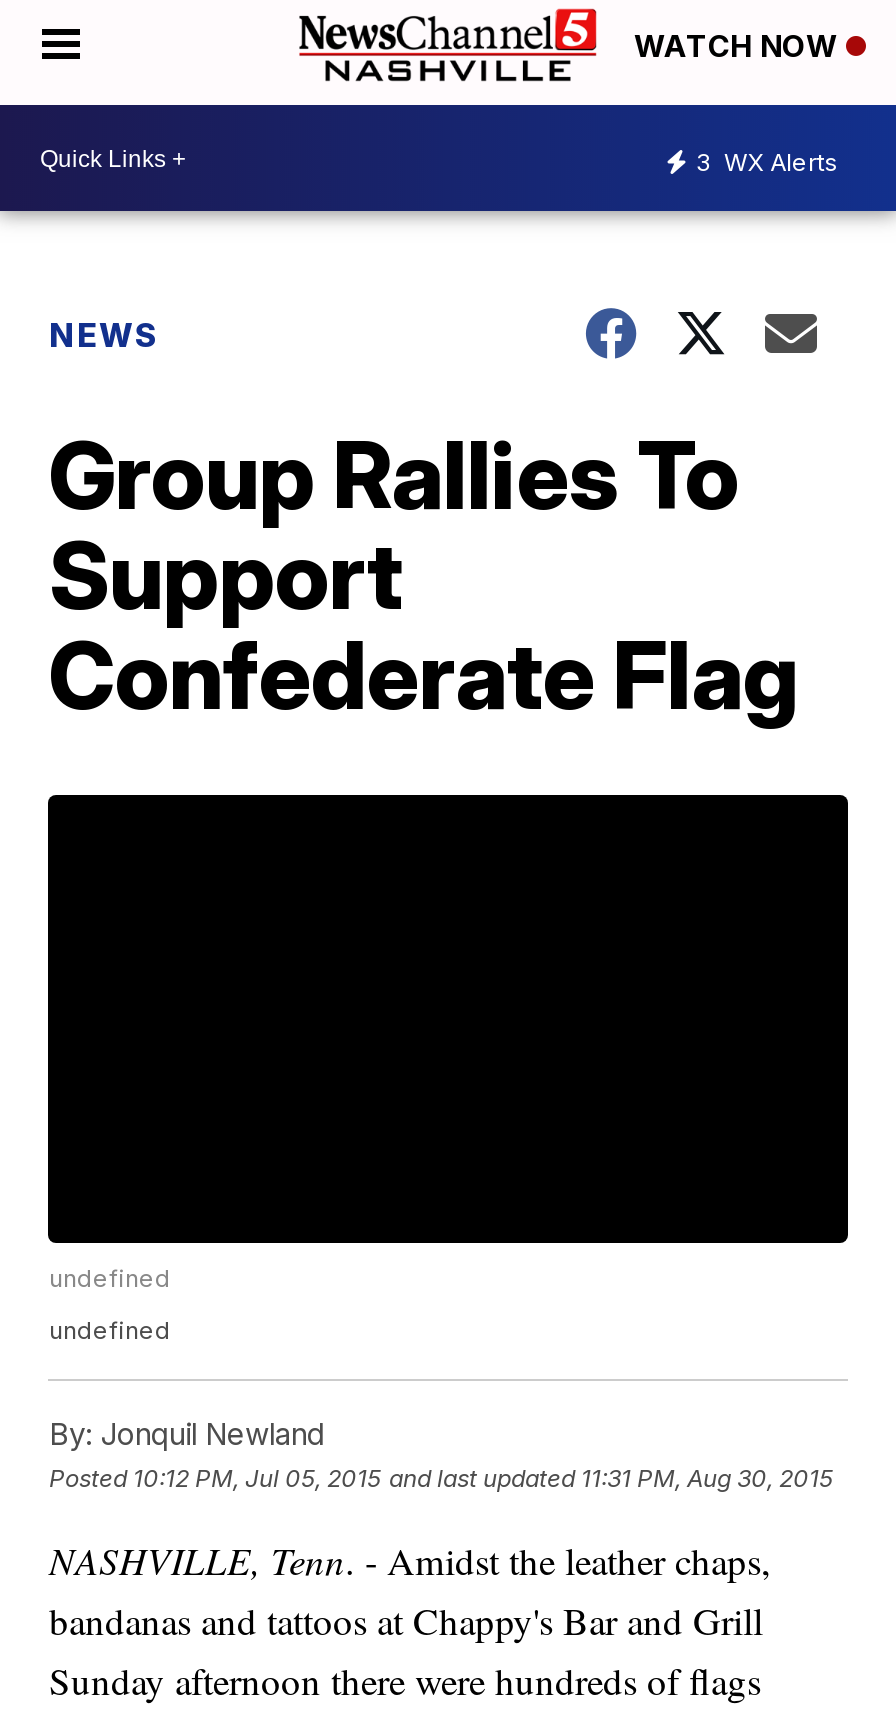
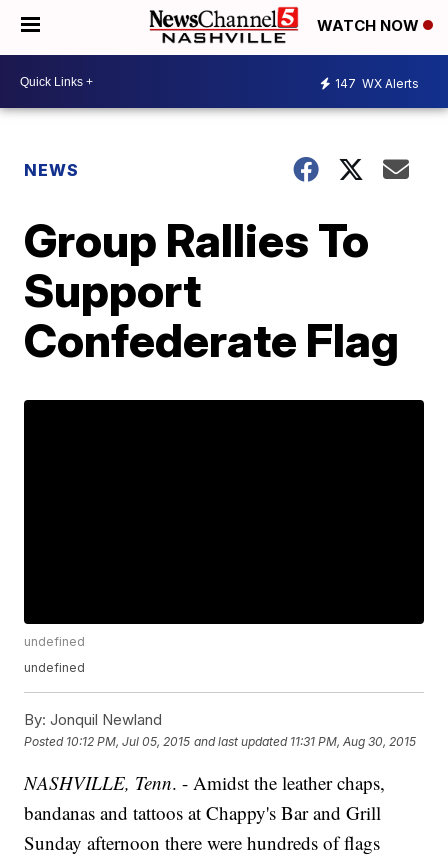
[696,146,838,176] 3 WX Alerts -> [335,75,419,90] 147 WX Alerts

